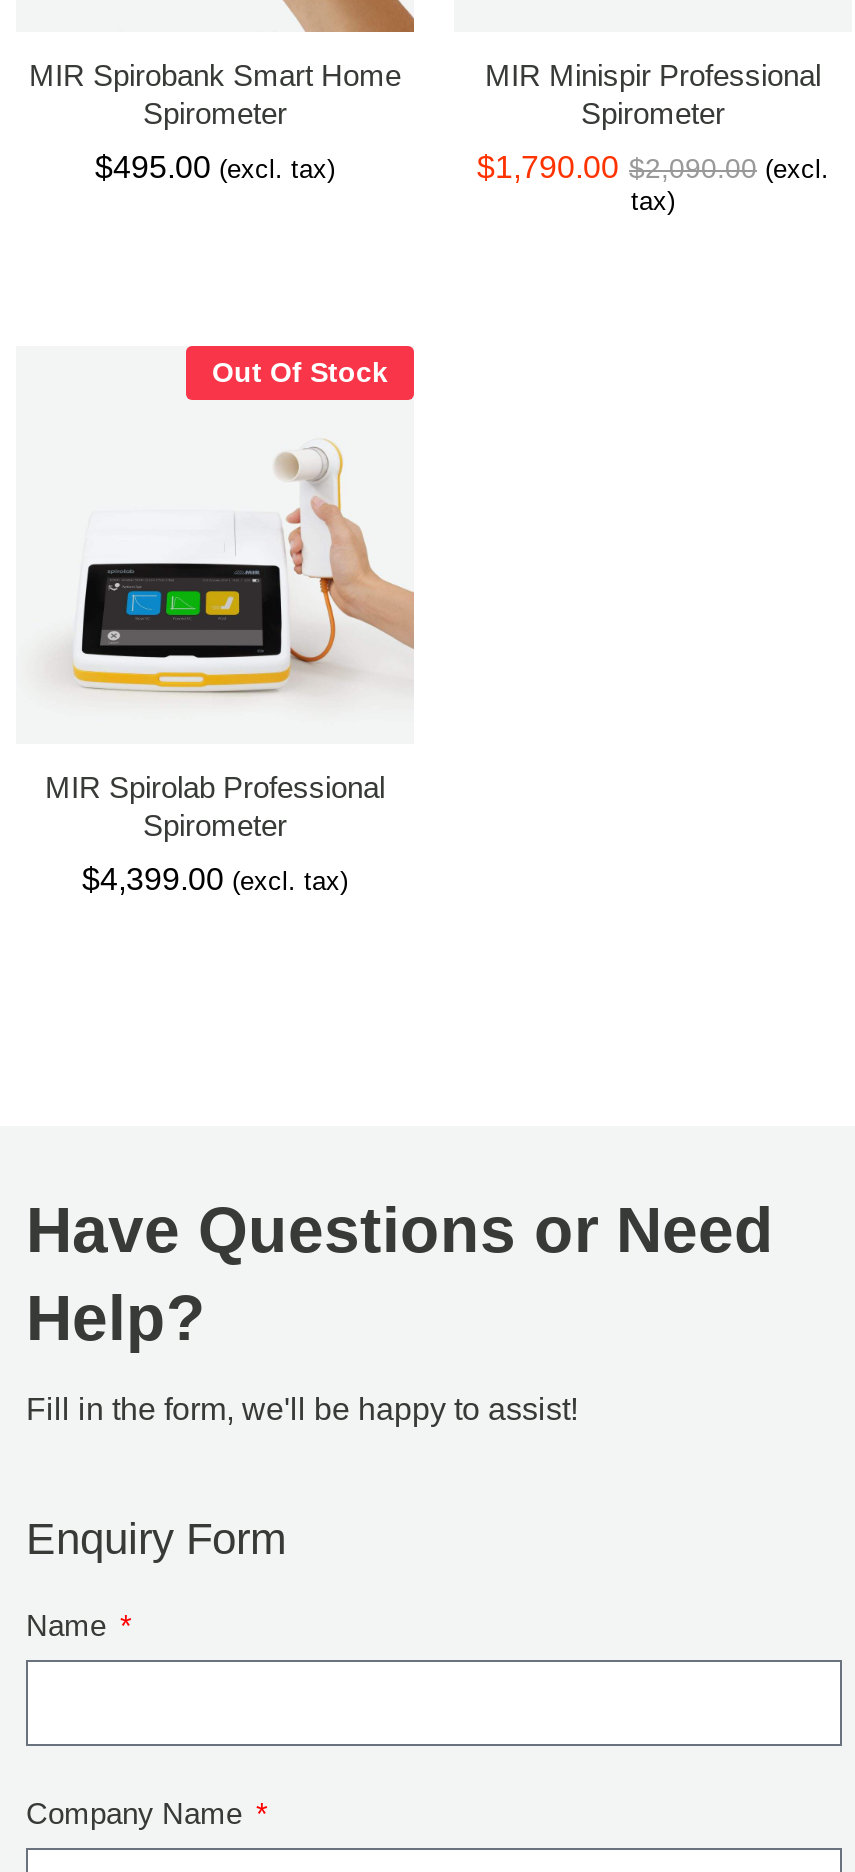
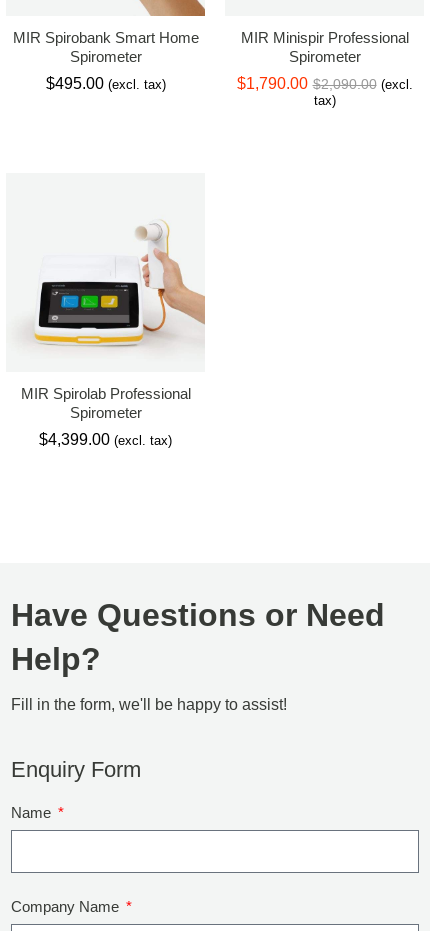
[212,356,388,388] Out Of Stock -> none

